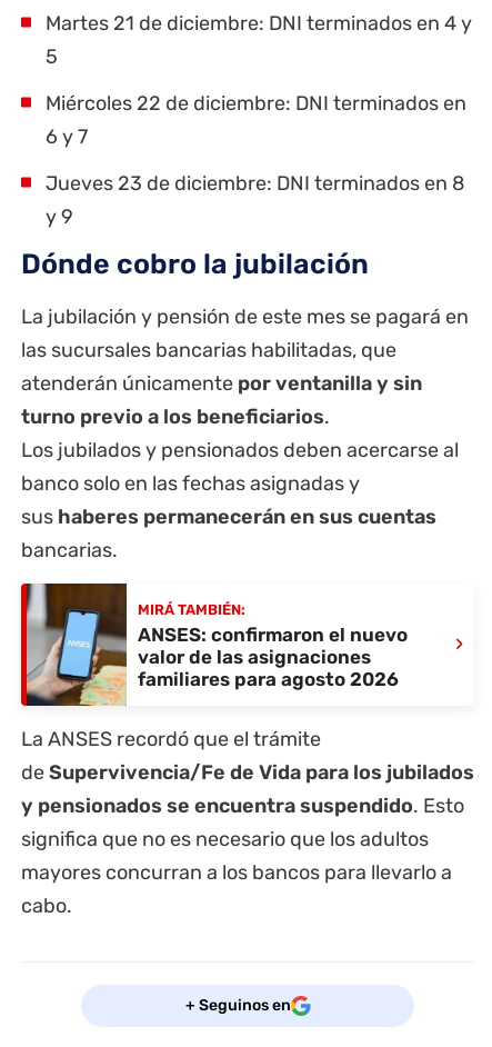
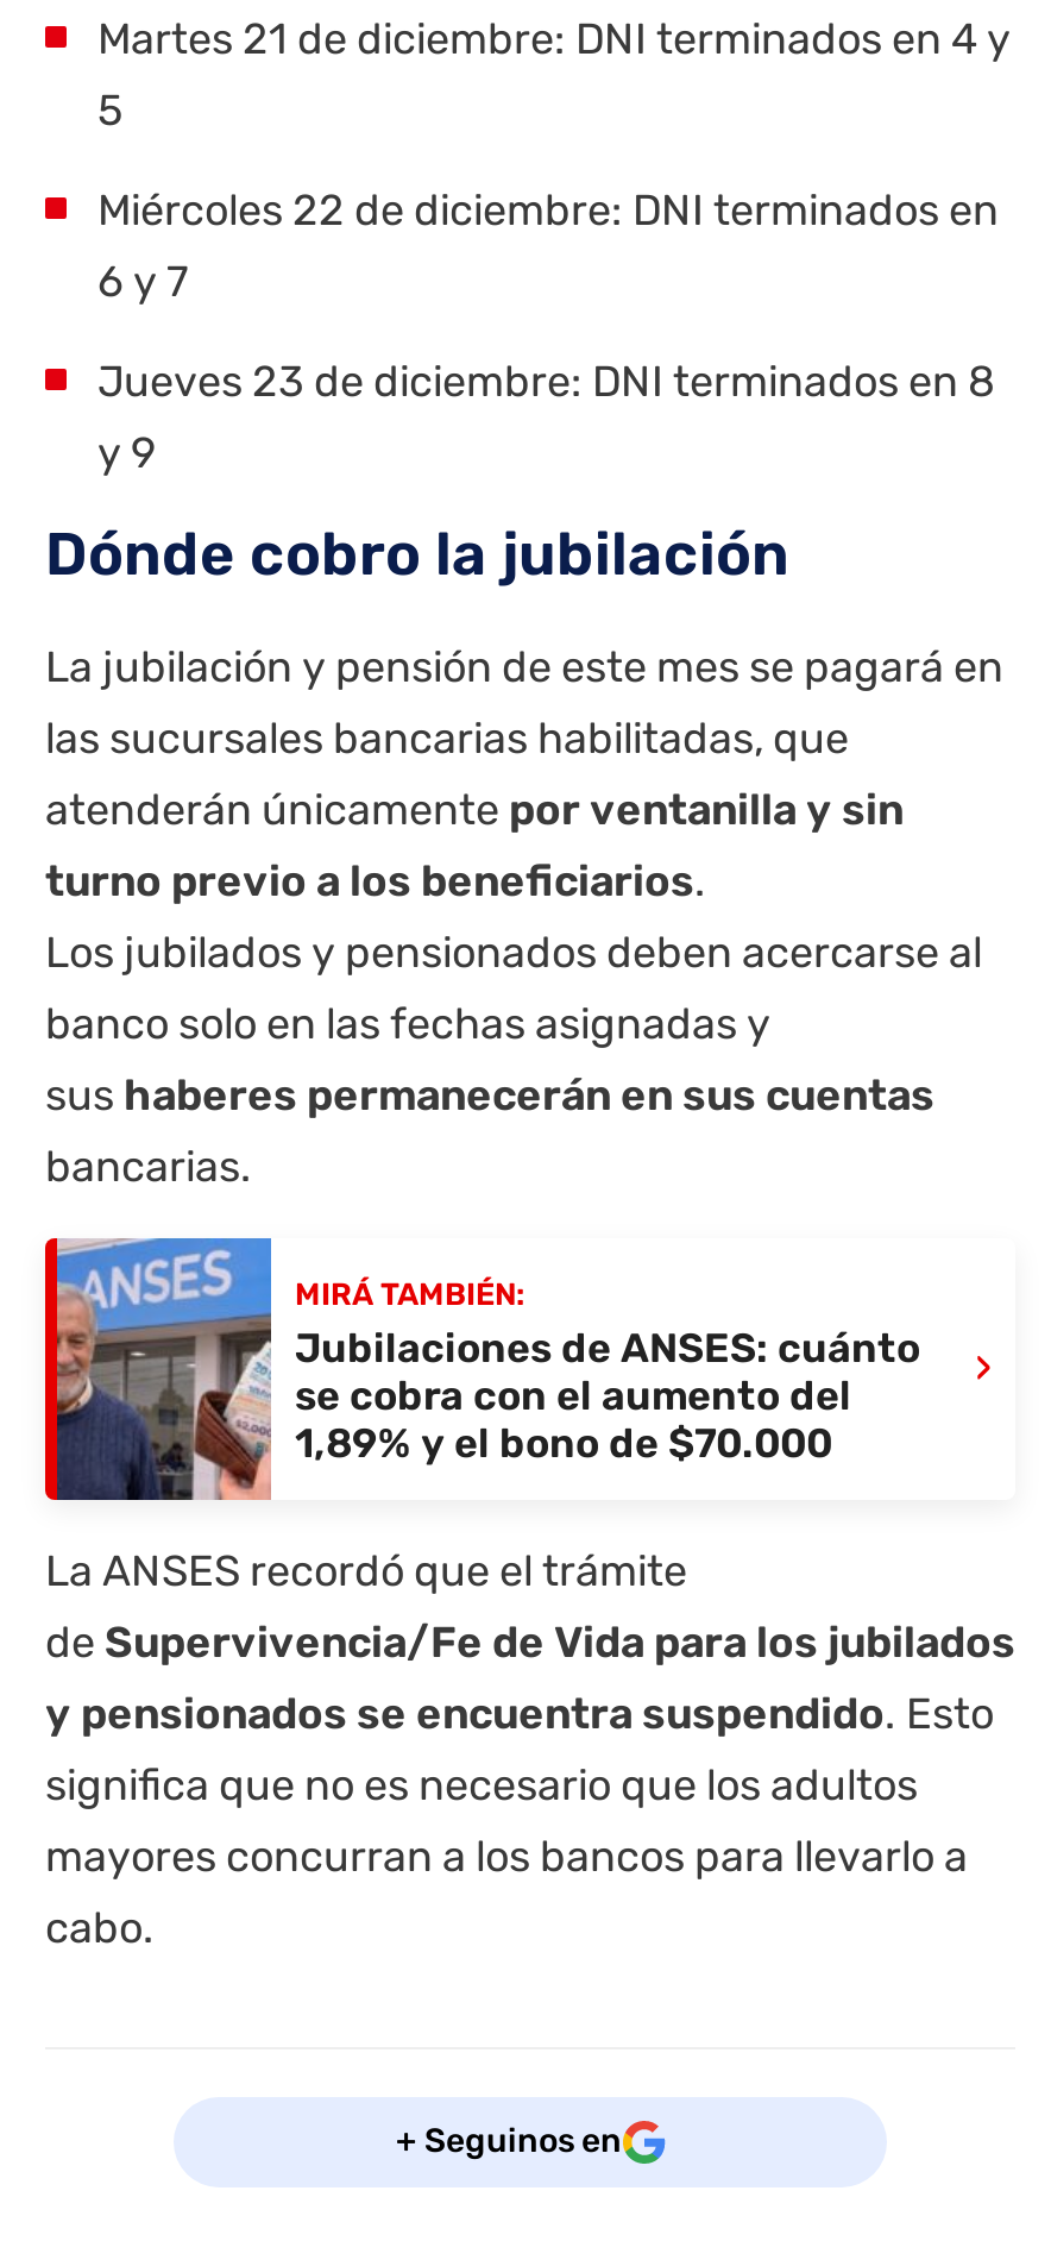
[26,582,408,706] [image] | ANSES: confirmaron el nuevo | valor de las asignaciones | familiares para agosto 2026 -> [55,1236,920,1502] [image] | Jubilaciones de ANSES: cuánto | se cobra con el aumento del | 1,89% y el bono de $70.000

